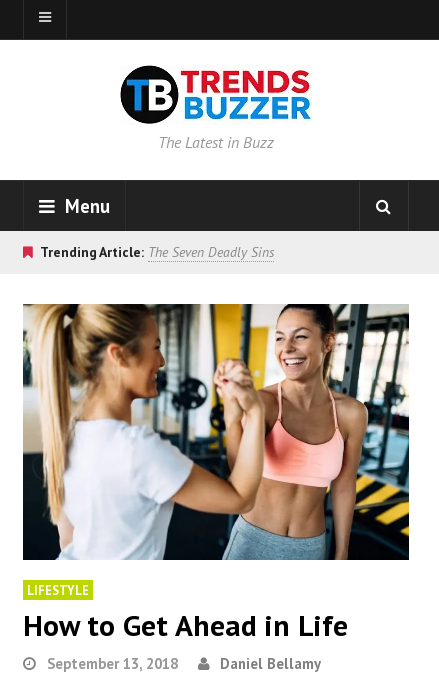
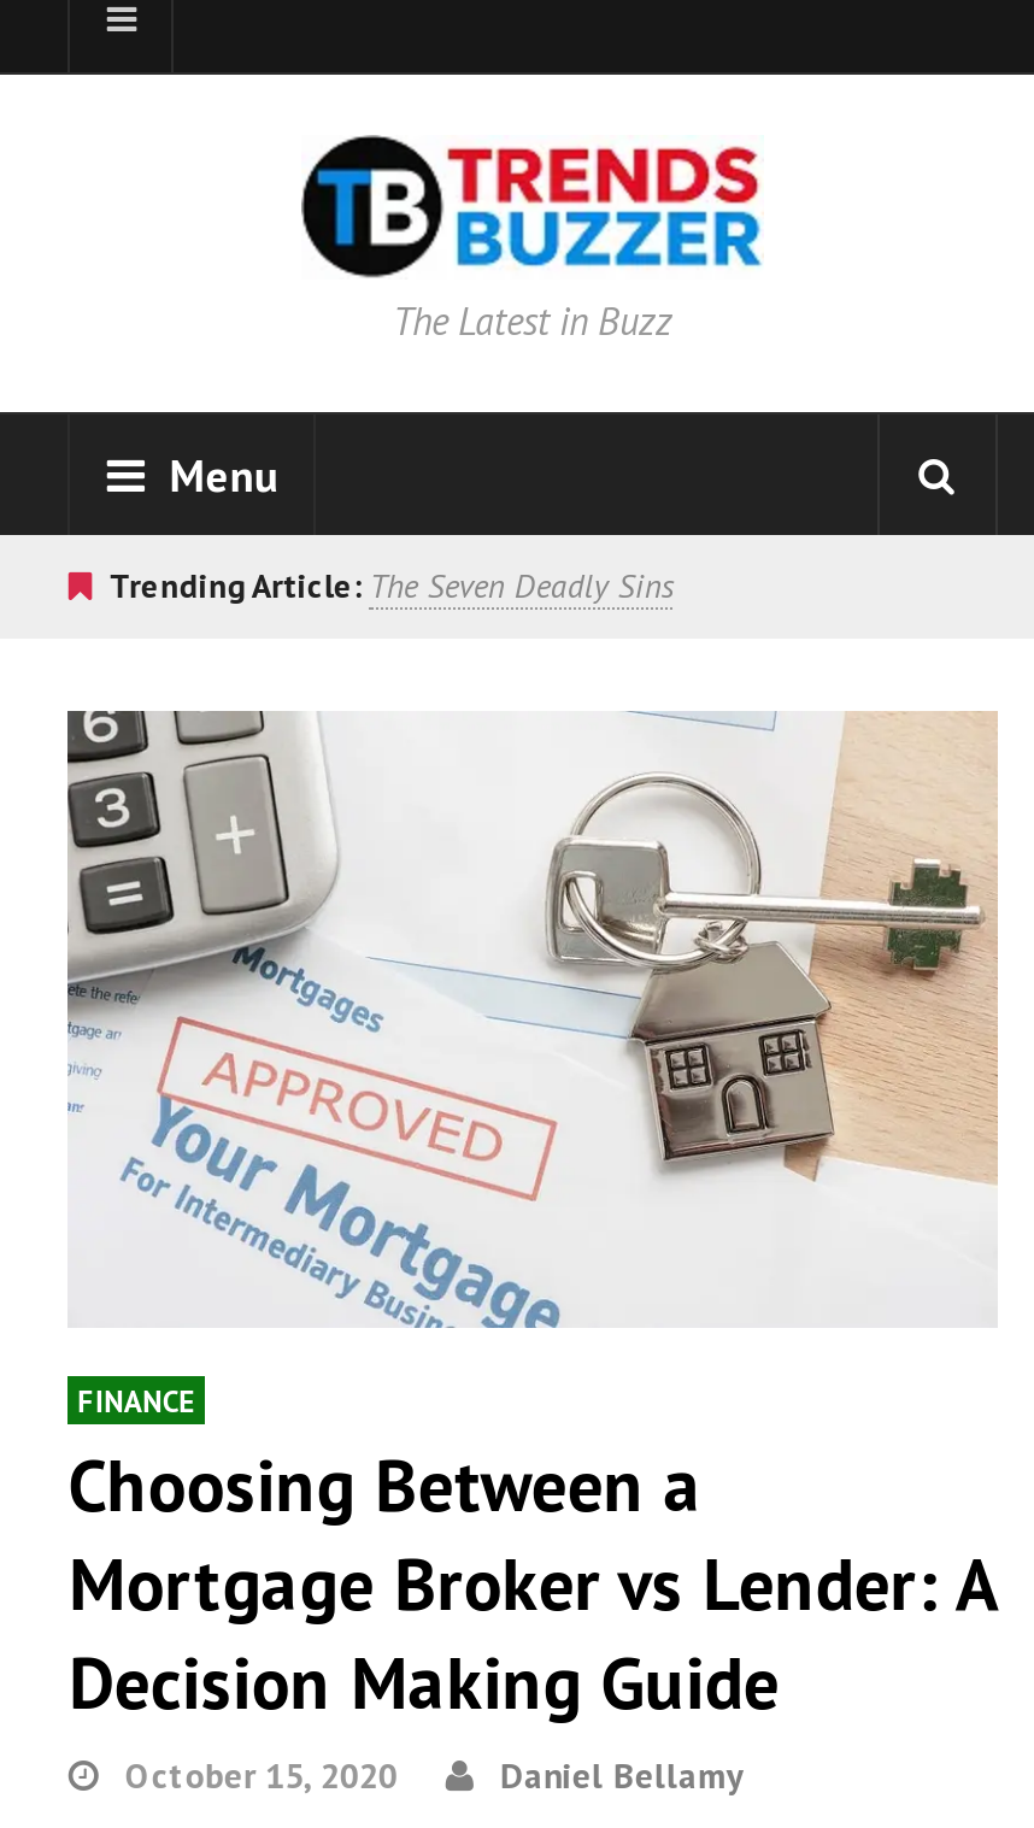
[22,303,410,673] [image] | LIFESTYLE | How to Get Ahead in Life | September 13, 2018 -> [65,709,998,1798] [image] | FINANCE | Choosing Between a | Mortgage Broker vs Lender: A | Decision Making Guide | October 15, 2020

